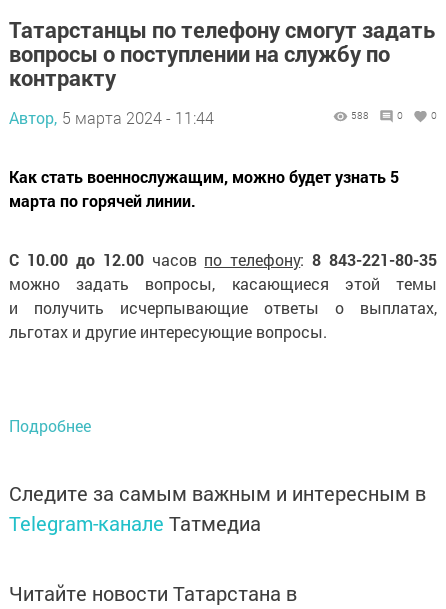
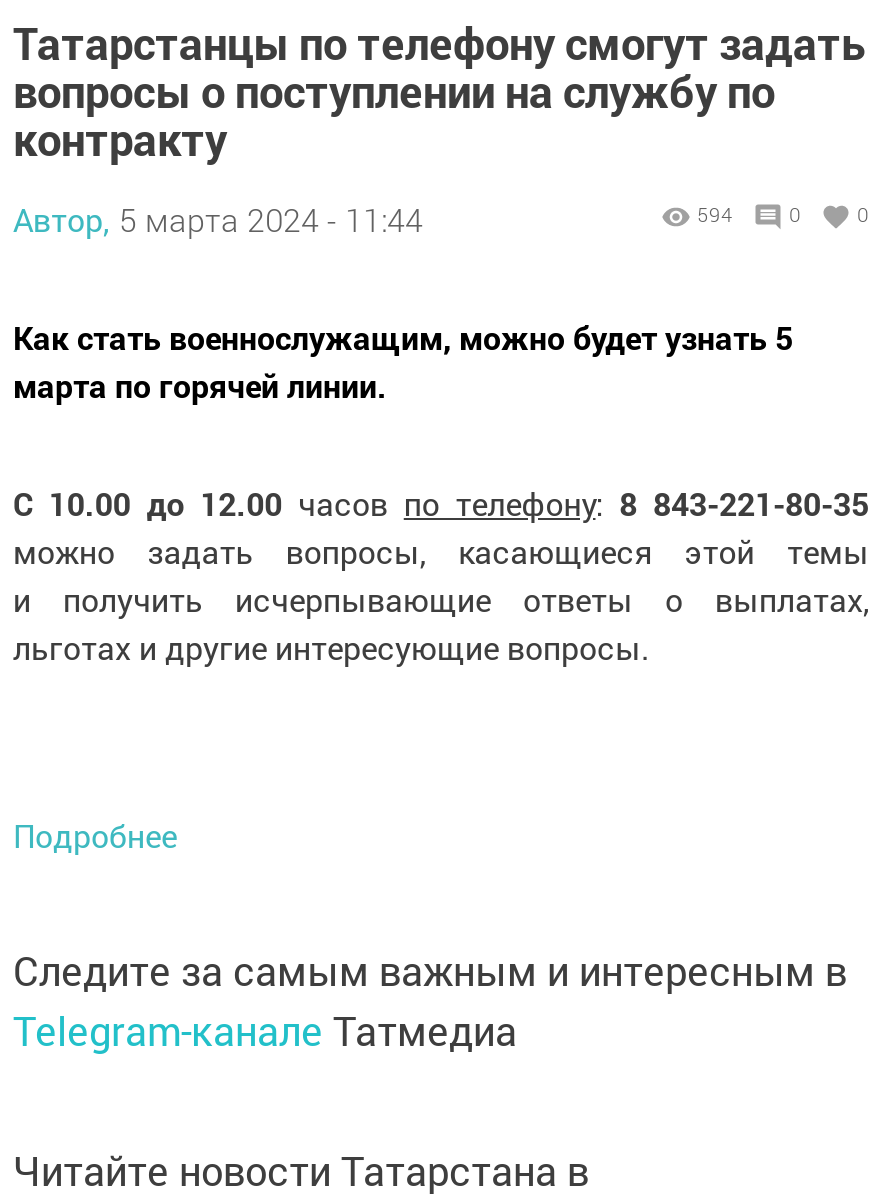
[351,109,369,122] 588 -> [697,203,733,229] 594

